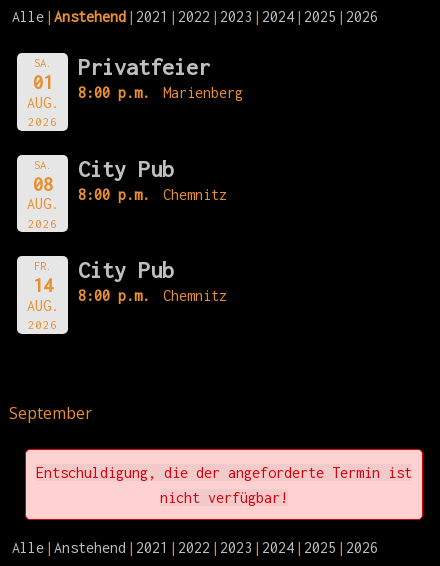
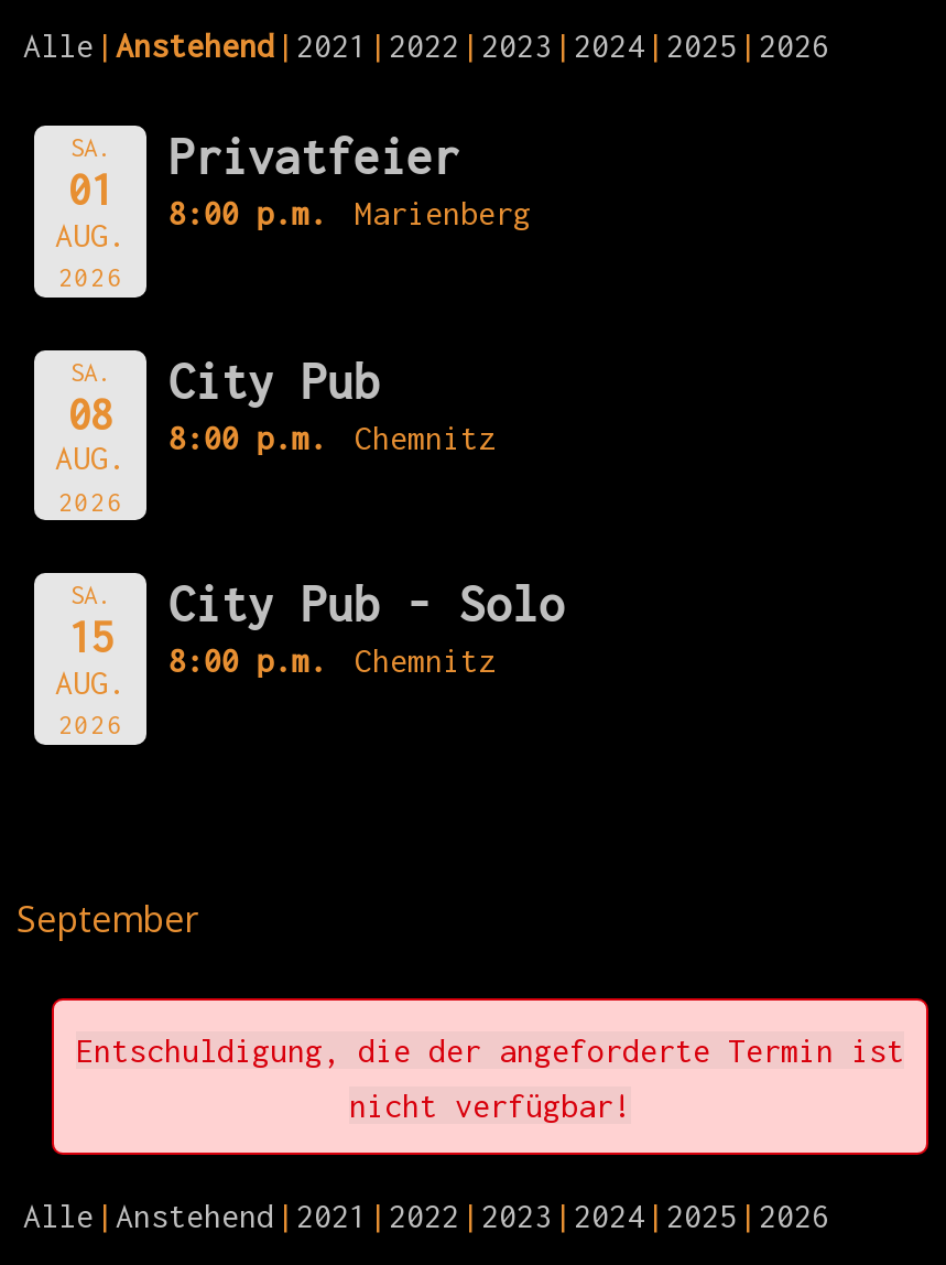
[32,259,52,296] FR. | 14 -> [68,580,112,662] SA. | 15
[78,257,174,283] City Pub -> [168,576,565,633] City Pub - Solo

